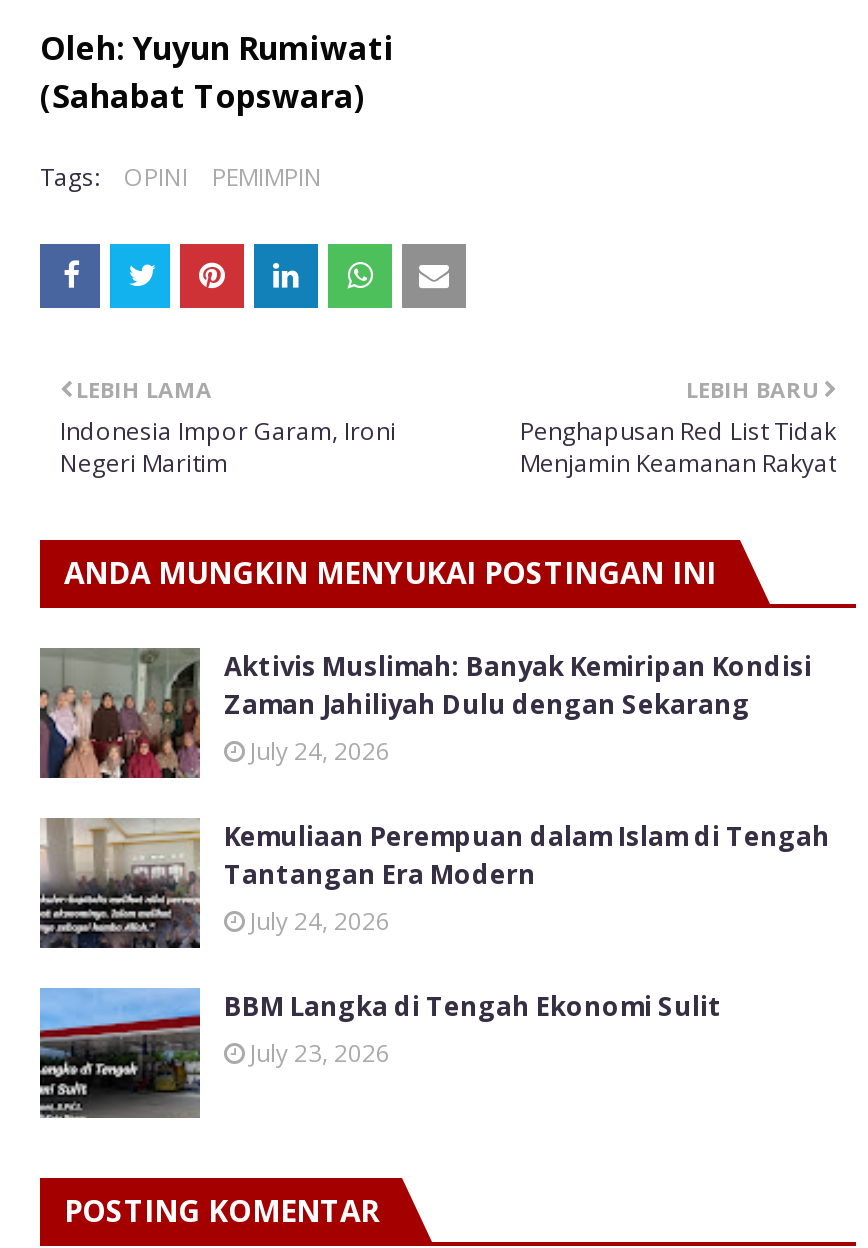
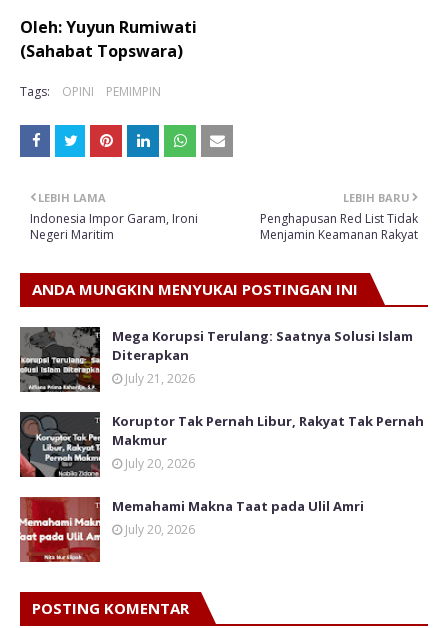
[40,647,812,778] [image] | Aktivis Muslimah: Banyak Kemiripan Kondisi | Zaman Jahiliyah Dulu dengan Sekarang | July 24, 2026 -> [20,326,413,393] [image] | Mega Korupsi Terulang: Saatnya Solusi Islam | Diterapkan | July 21, 2026
[38,817,830,948] [image] | Kemuliaan Perempuan dalam Islam di Tengah | Tantangan Era Modern | July 24, 2026 -> [19,412,424,478] [image] | Koruptor Tak Pernah Libur, Rakyat Tak Pernah | Makmur | July 20, 2026
[38,986,722,1120] [image] | BBM Langka di Tengah Ekonomi Sulit | July 23, 2026 -> [19,496,364,563] [image] | Memahami Makna Taat pada Ulil Amri | July 20, 2026

